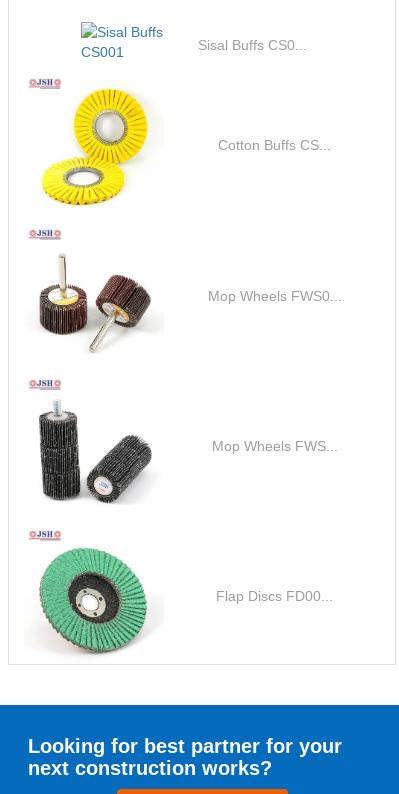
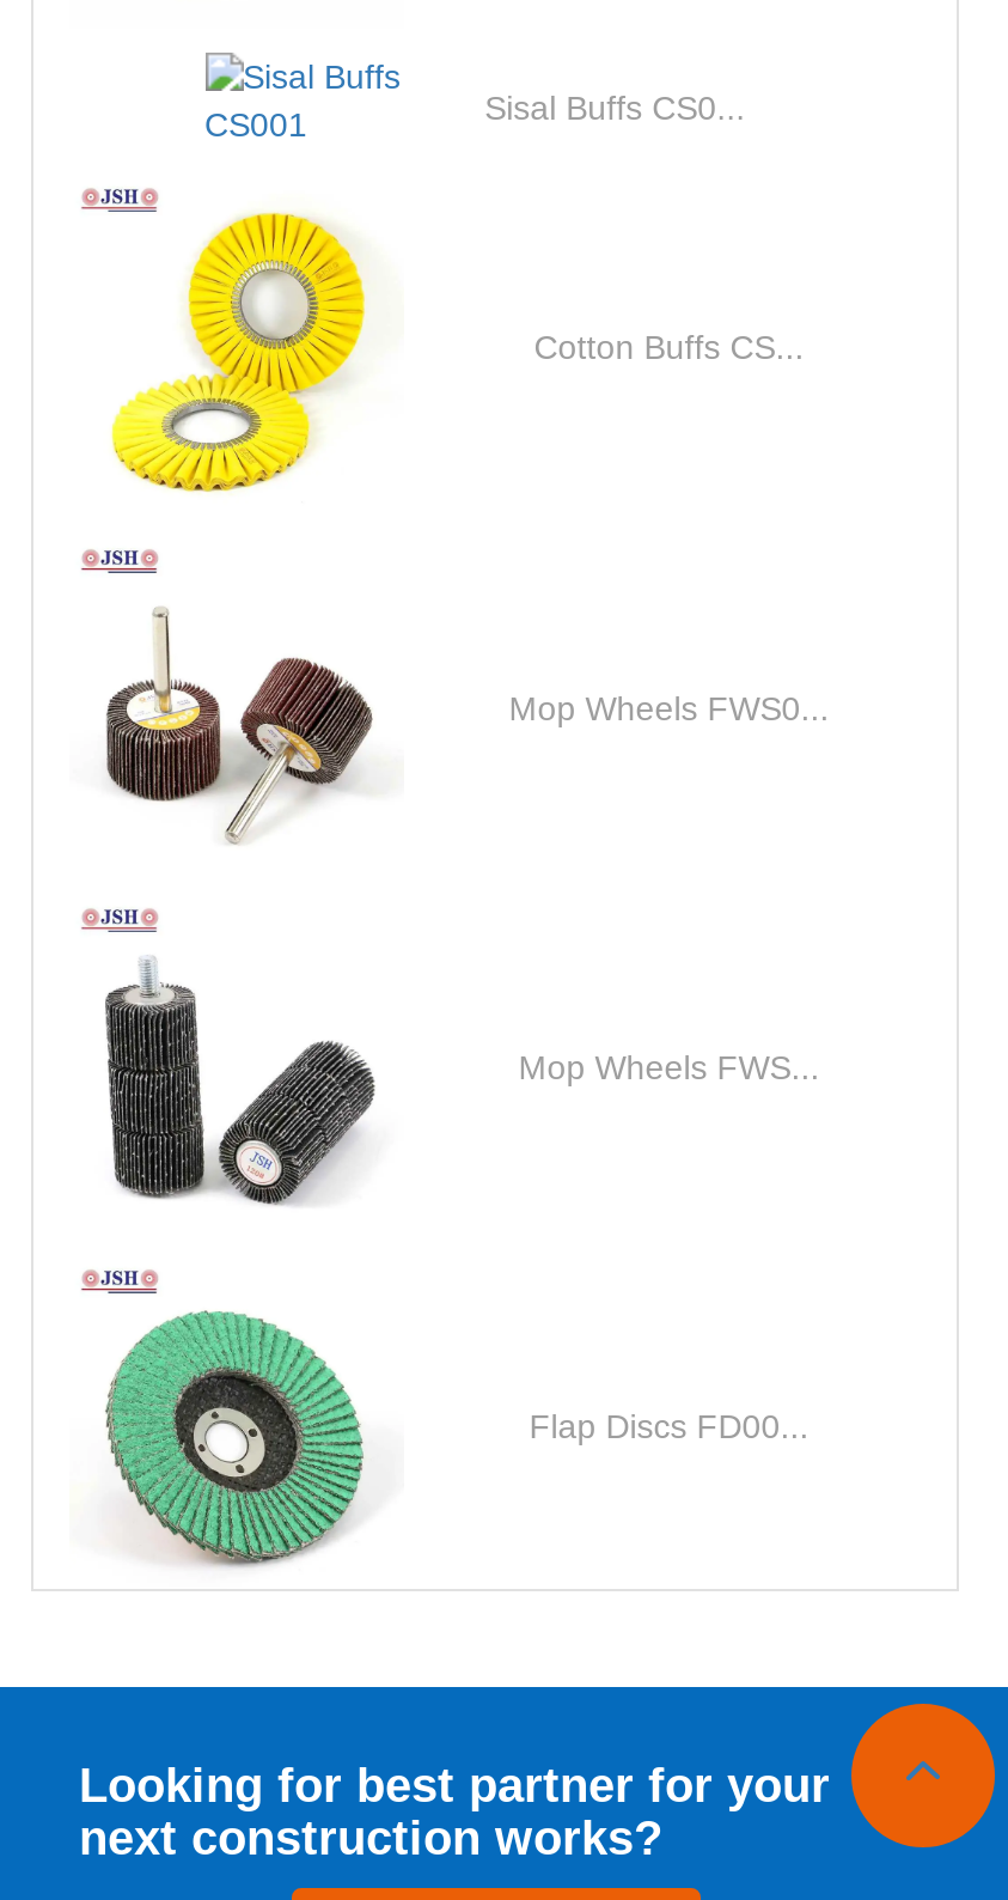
none -> [849,1701,997,1850] [image]

